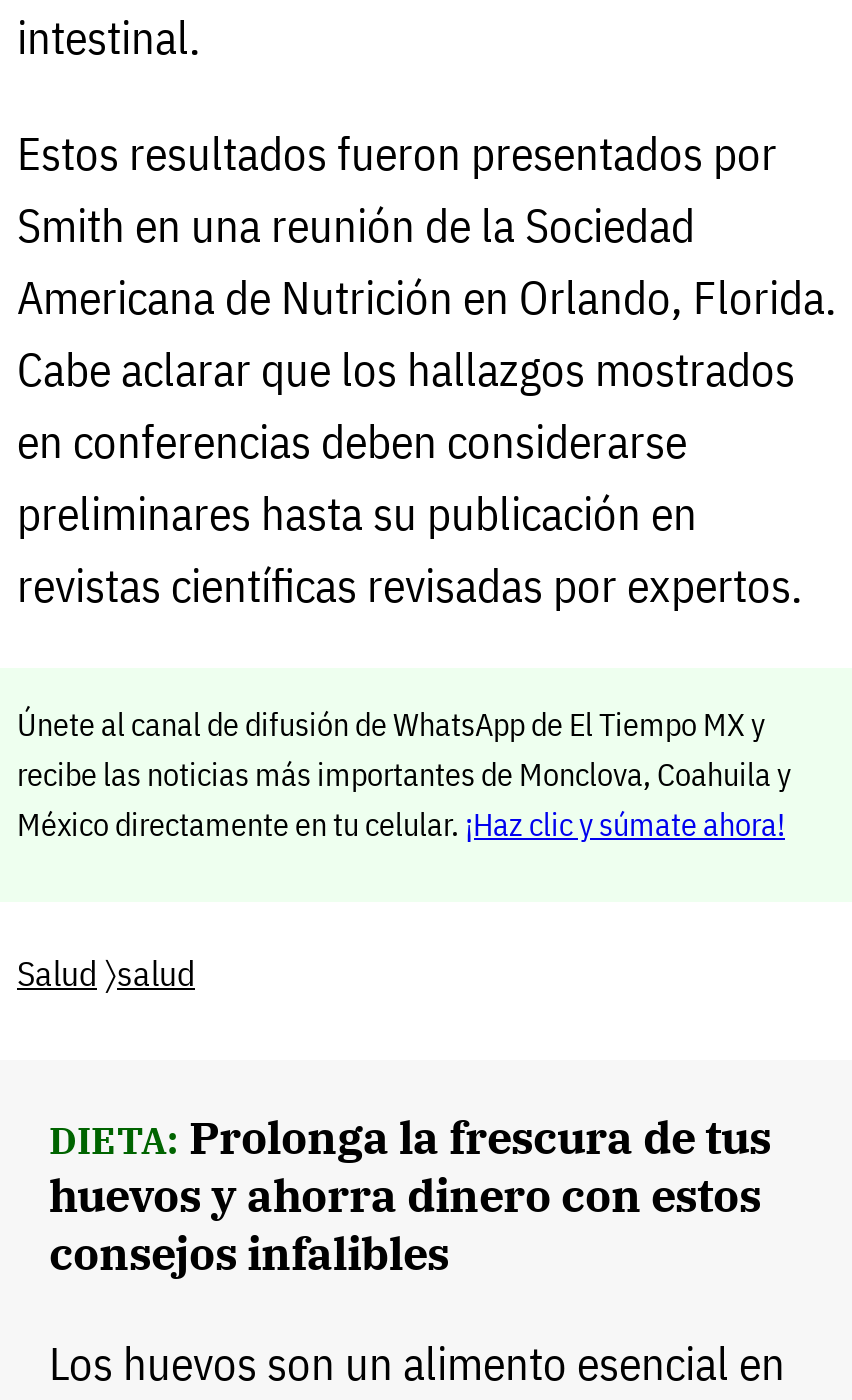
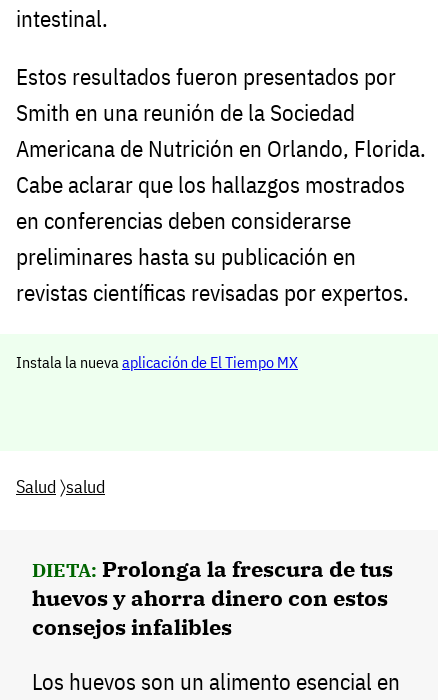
[17,705,791,845] Únete al canal de difusión de WhatsApp de El Tiempo MX y | recibe las noticias más importantes de Monclova, Coahuila y | México directamente en tu celular. ¡Haz clic y súmate ahora! -> [16,352,298,372] Instala la nueva aplicación de El Tiempo MX

